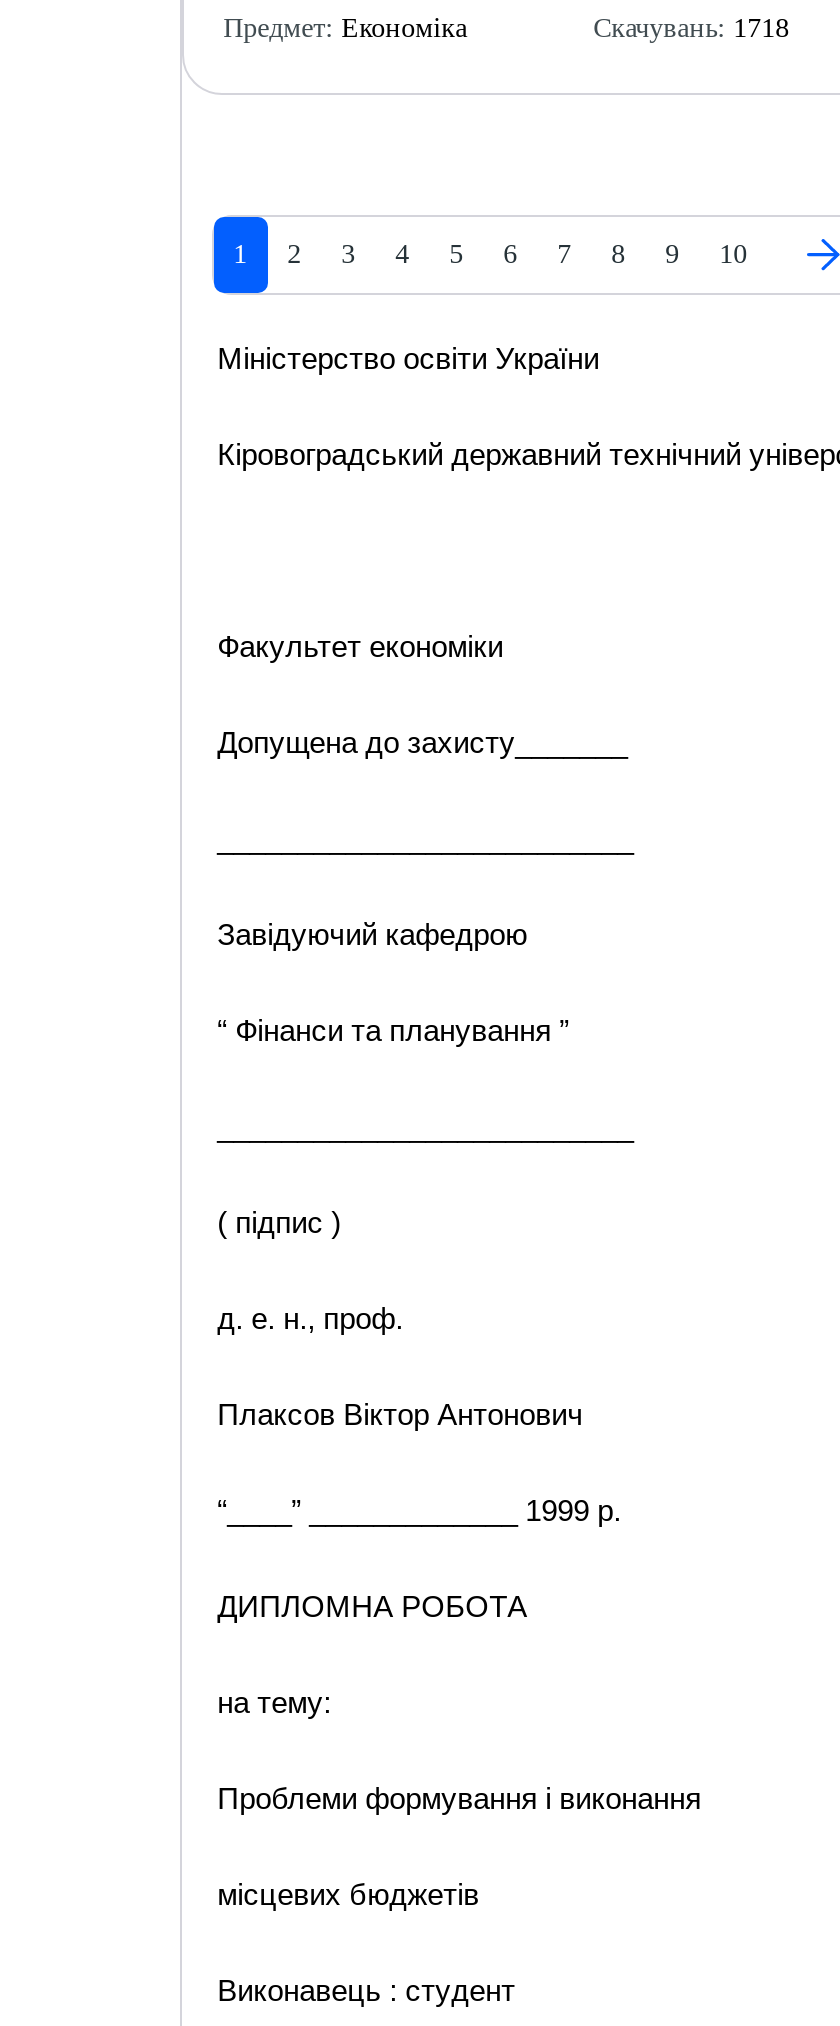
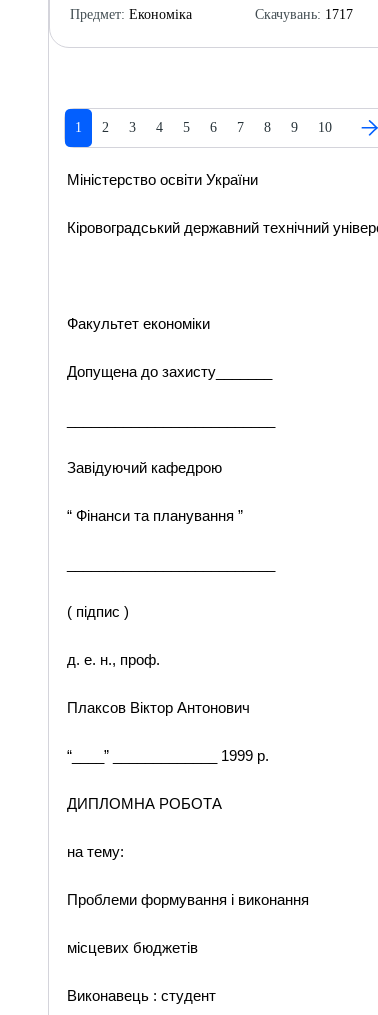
[593,13,789,43] Скачувань: 1718 -> [255,7,353,22] Скачувань: 1717

